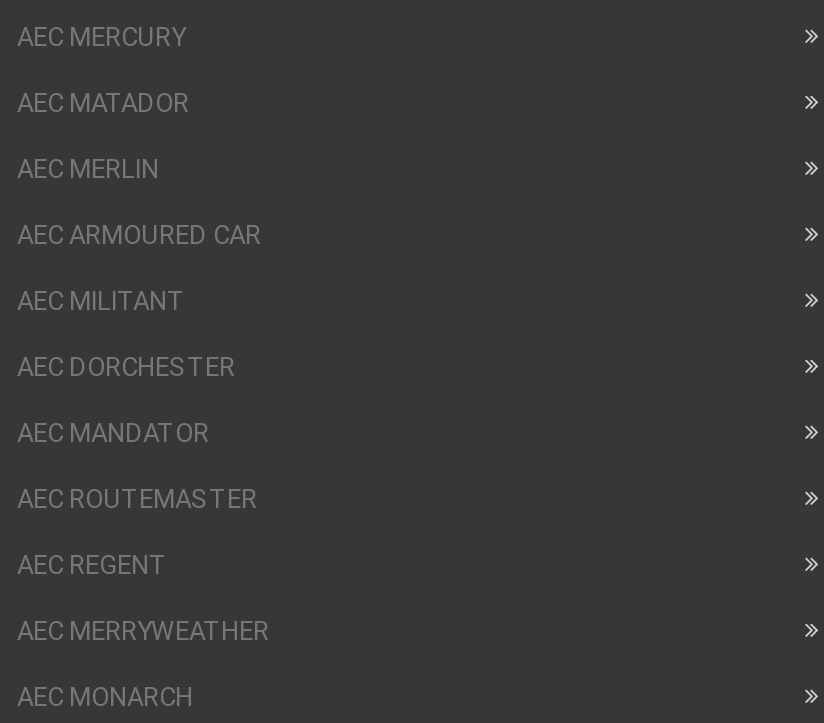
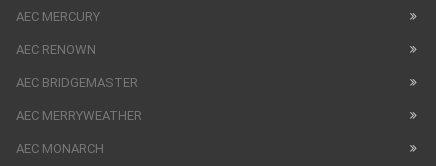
[17,89,261,581] AEC MATADOR | AEC MERLIN | AEC ARMOURED CAR | AEC MILITANT | AEC DORCHESTER | AEC MANDATOR | AEC ROUTEMASTER | AEC REGENT -> [16,42,138,90] AEC RENOWN | AEC BRIDGEMASTER

